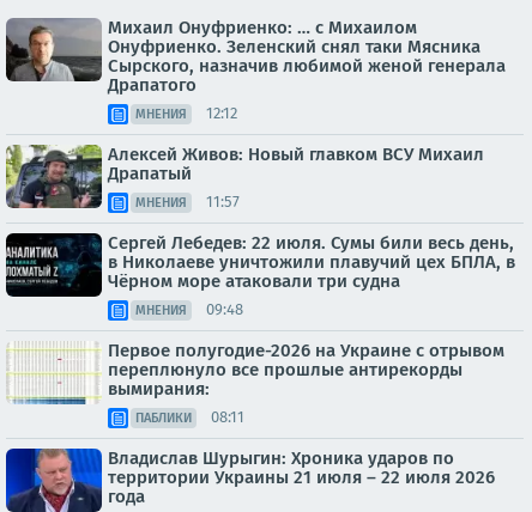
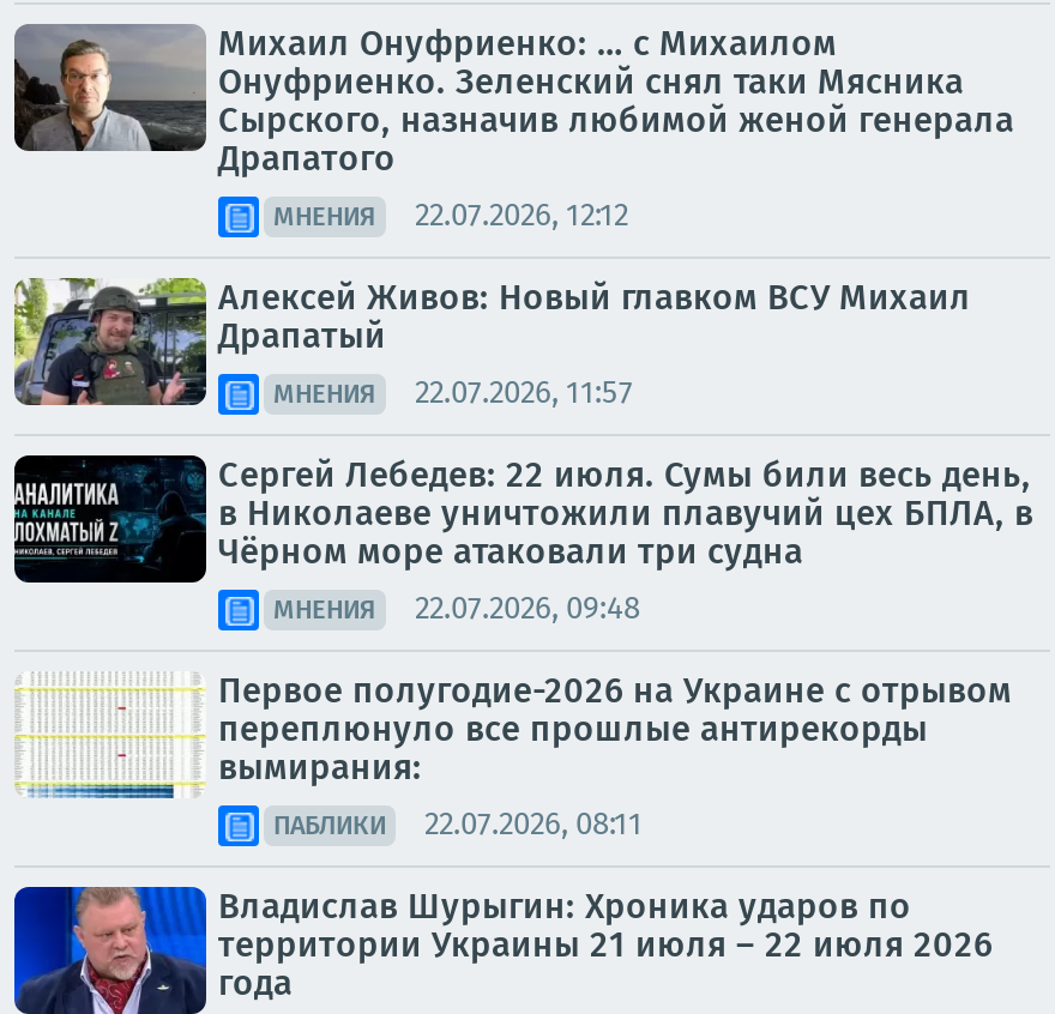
[135,104,237,122] МНЕНИЯ 12:12 -> [273,197,628,233] МНЕНИЯ 22.07.2026, 12:12
[135,193,240,211] МНЕНИЯ 11:57 -> [273,374,633,410] МНЕНИЯ 22.07.2026, 11:57
[135,300,243,318] МНЕНИЯ 09:48 -> [273,590,640,626] МНЕНИЯ 22.07.2026, 09:48
[135,408,244,426] ПАБЛИКИ 08:11 -> [273,806,643,842] ПАБЛИКИ 22.07.2026, 08:11

